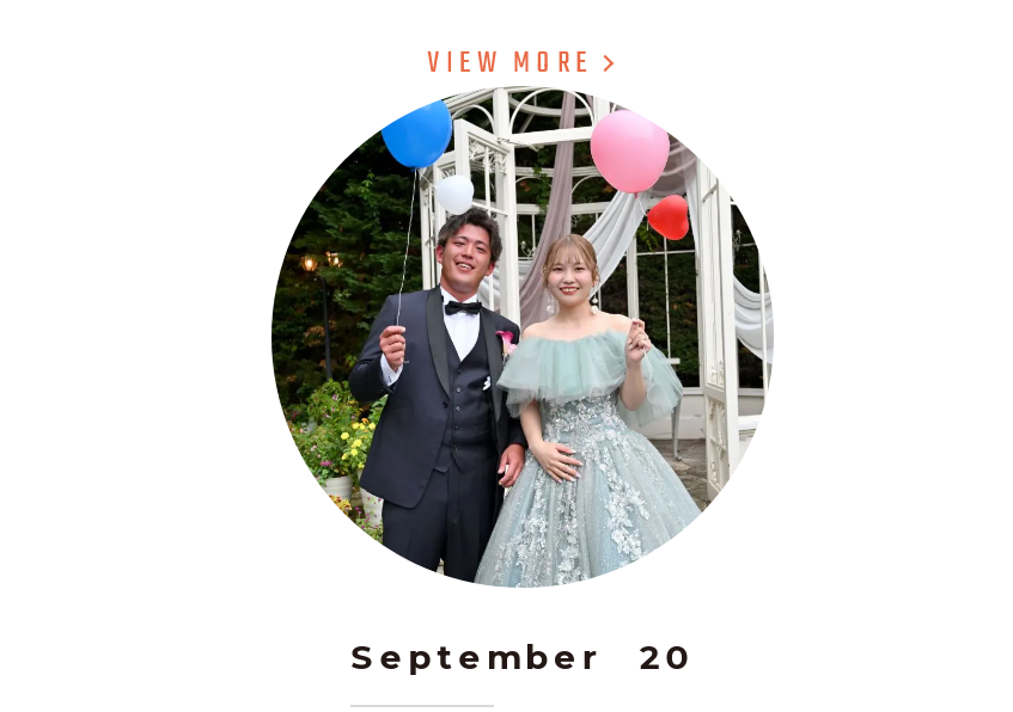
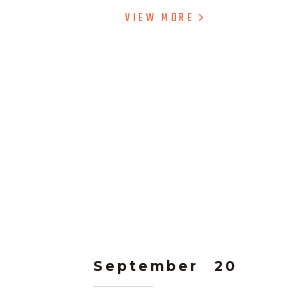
[269,93,774,588] [image] -> none

